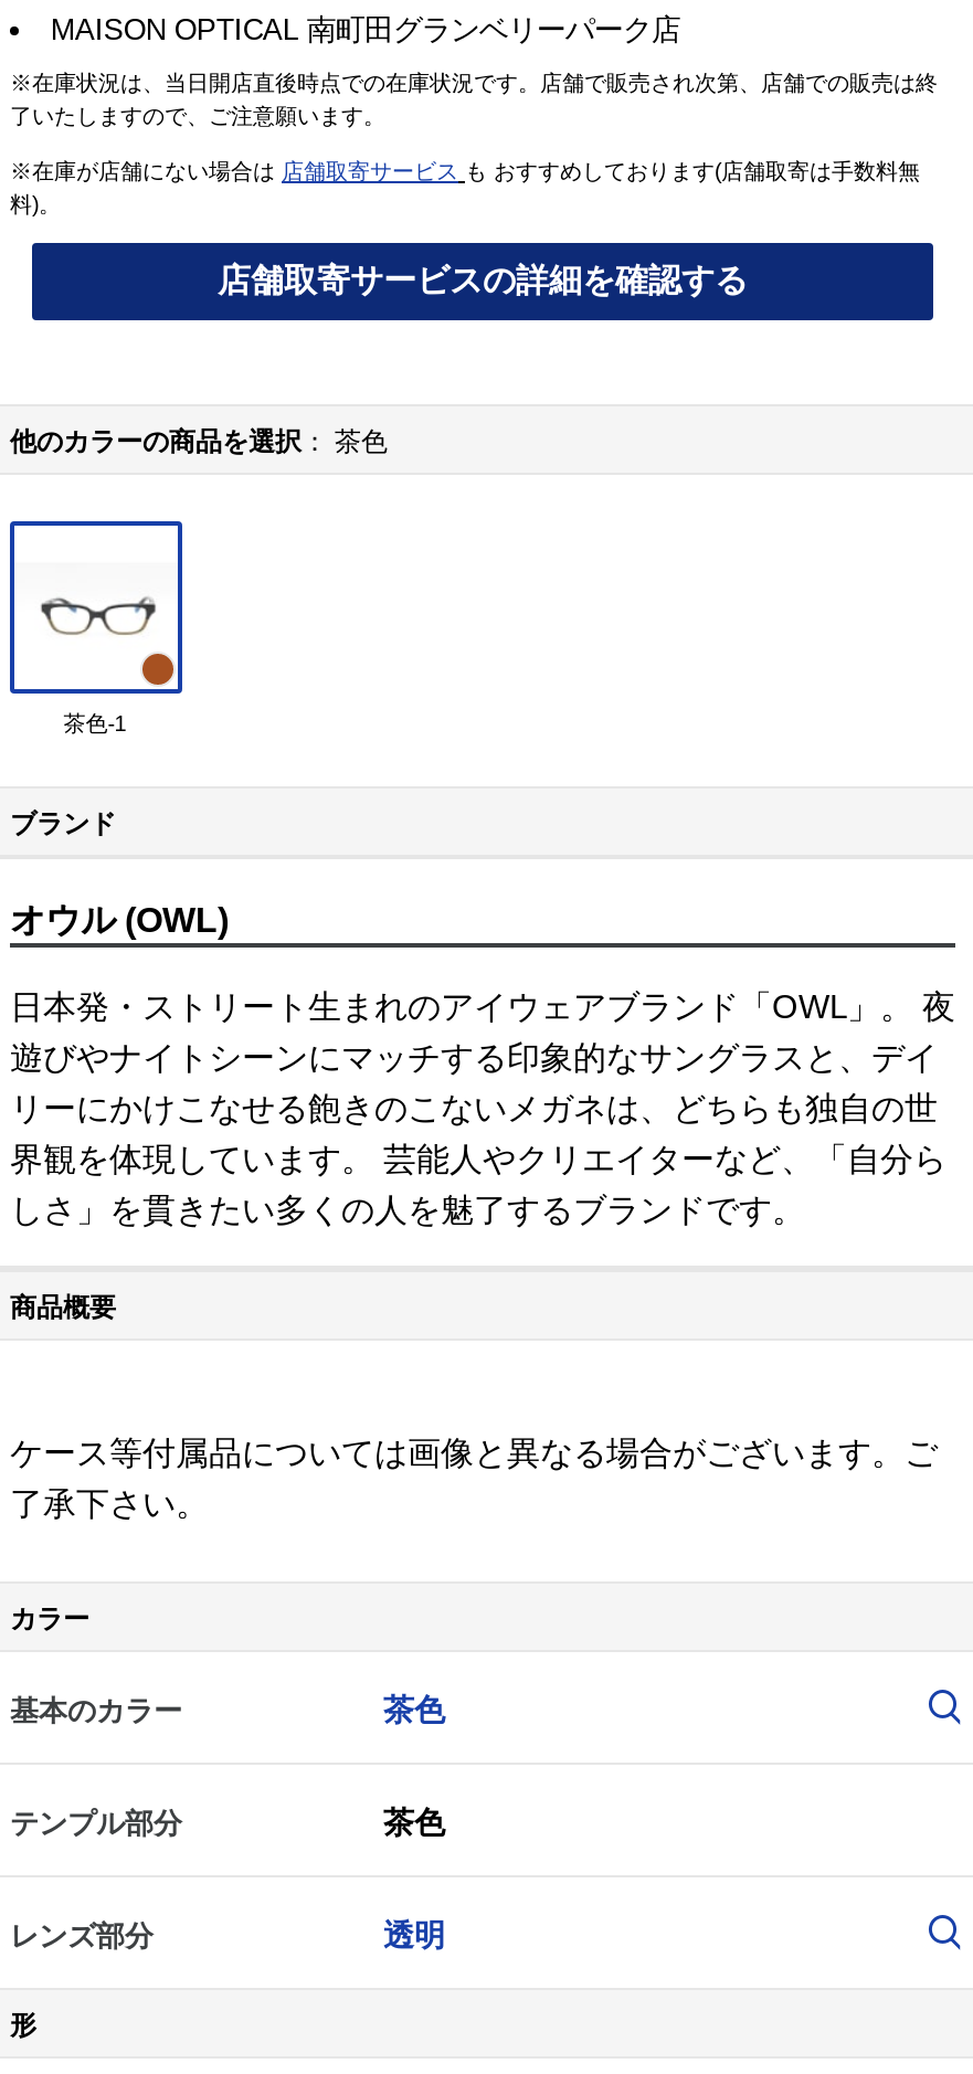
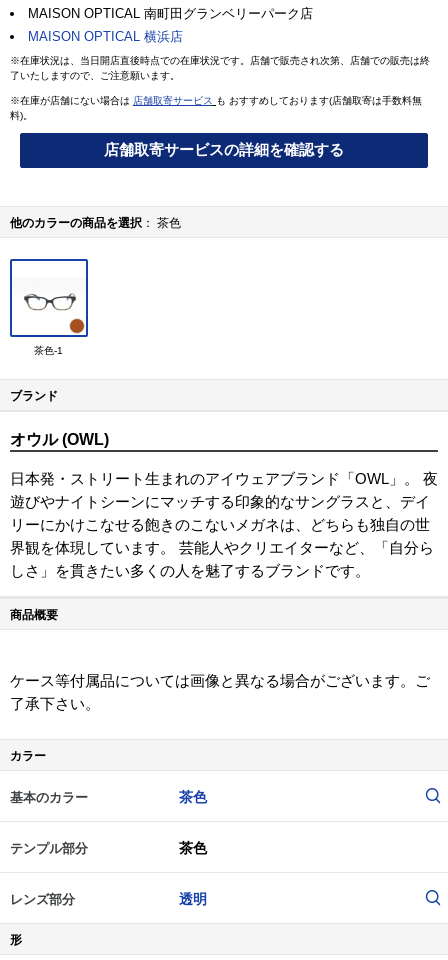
none -> [28,29,183,44] MAISON OPTICAL 横浜店

